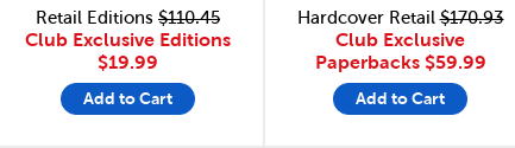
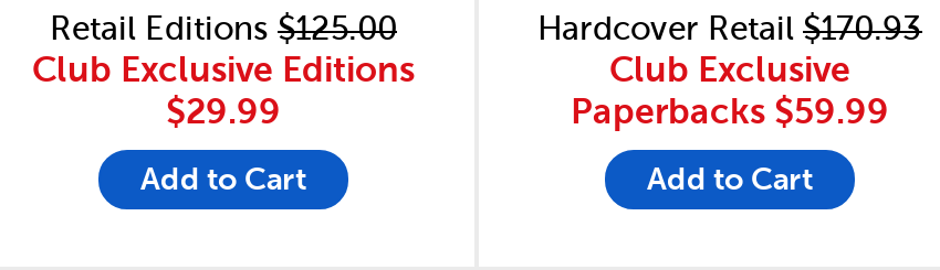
[36,9,220,27] Retail Editions $110.45 -> [50,11,397,47] Retail Editions $125.00
[98,52,158,72] $19.99 -> [166,93,281,130] $29.99

